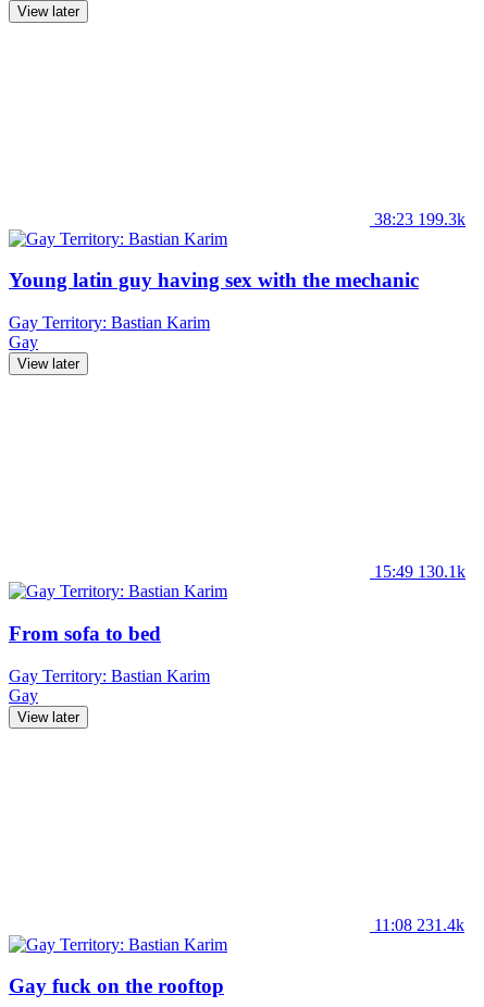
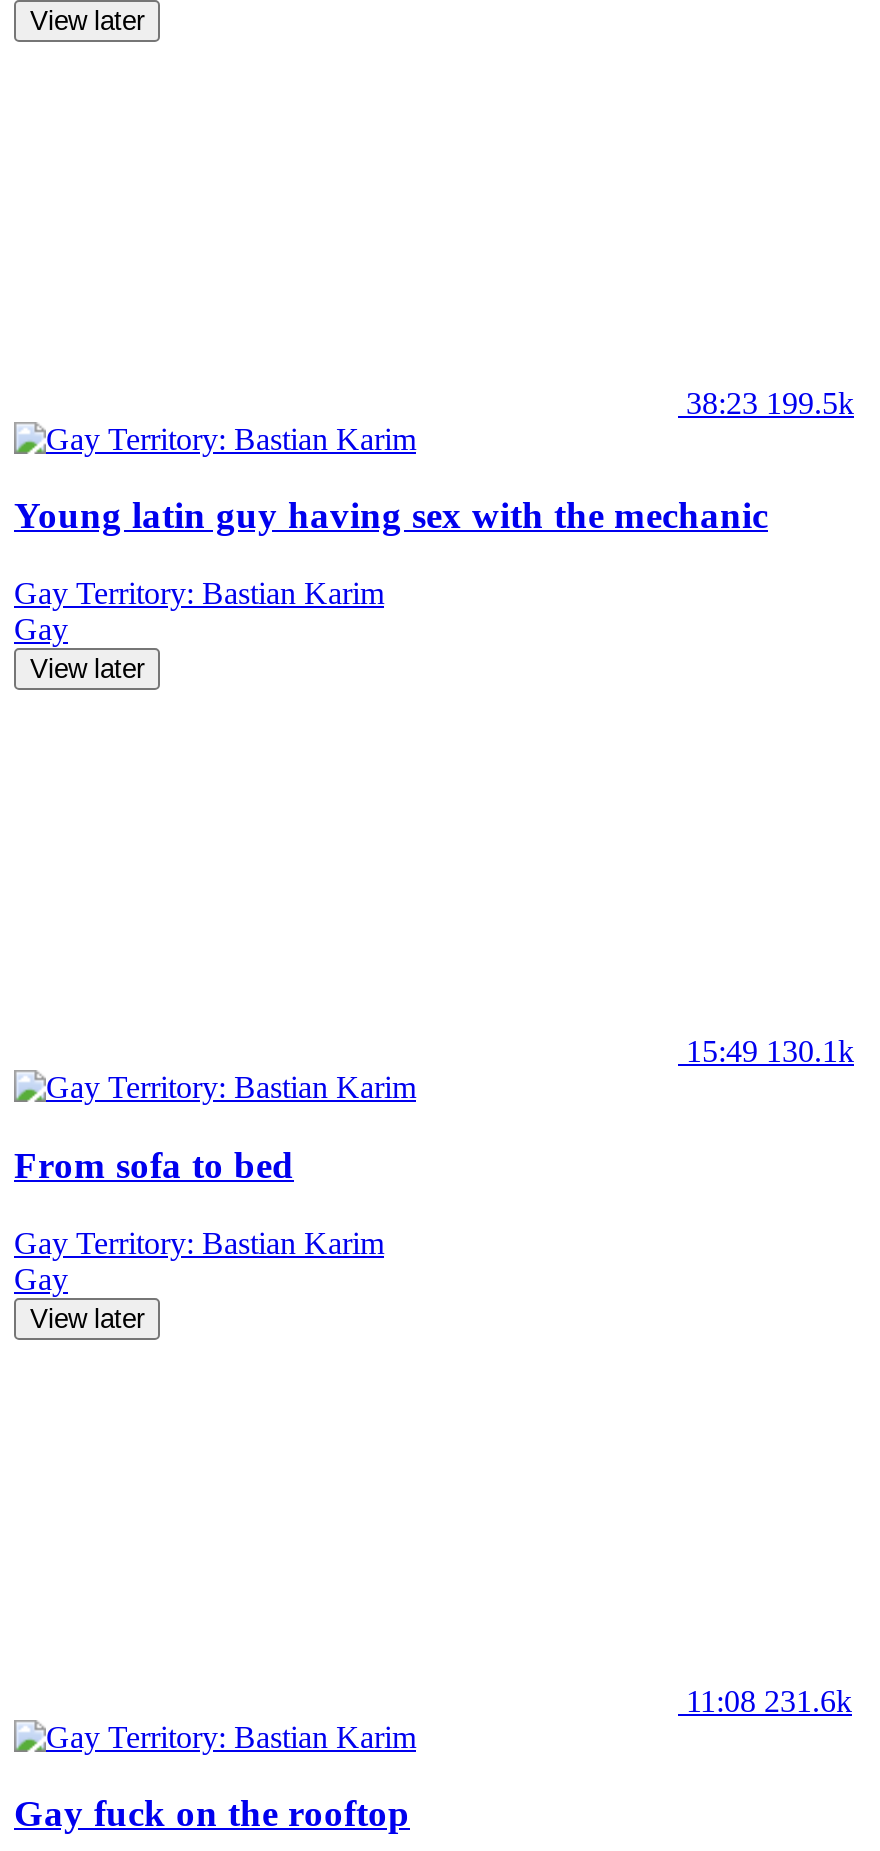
[374,210,466,228] 38:23 199.3k -> [686,386,854,420] 38:23 199.5k
[374,915,464,934] 11:08 231.4k -> [686,1683,852,1717] 11:08 231.6k

